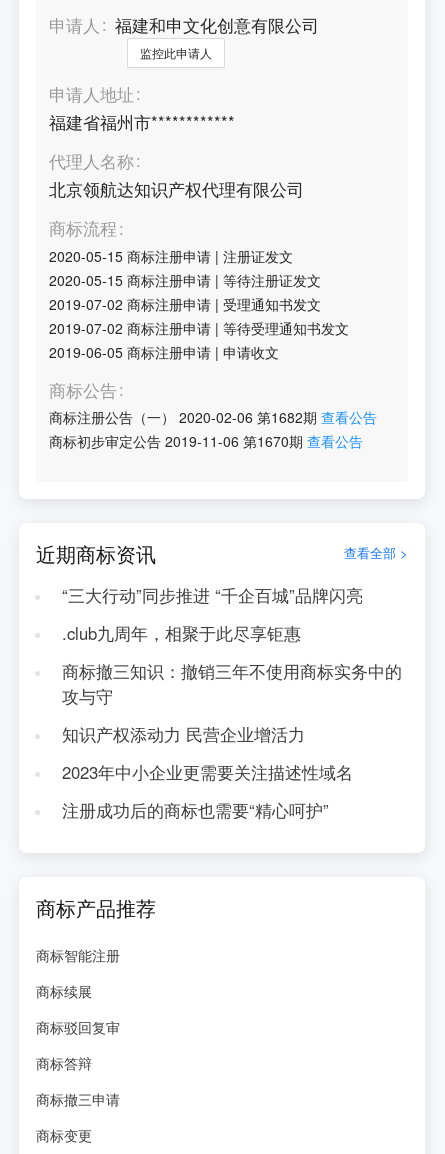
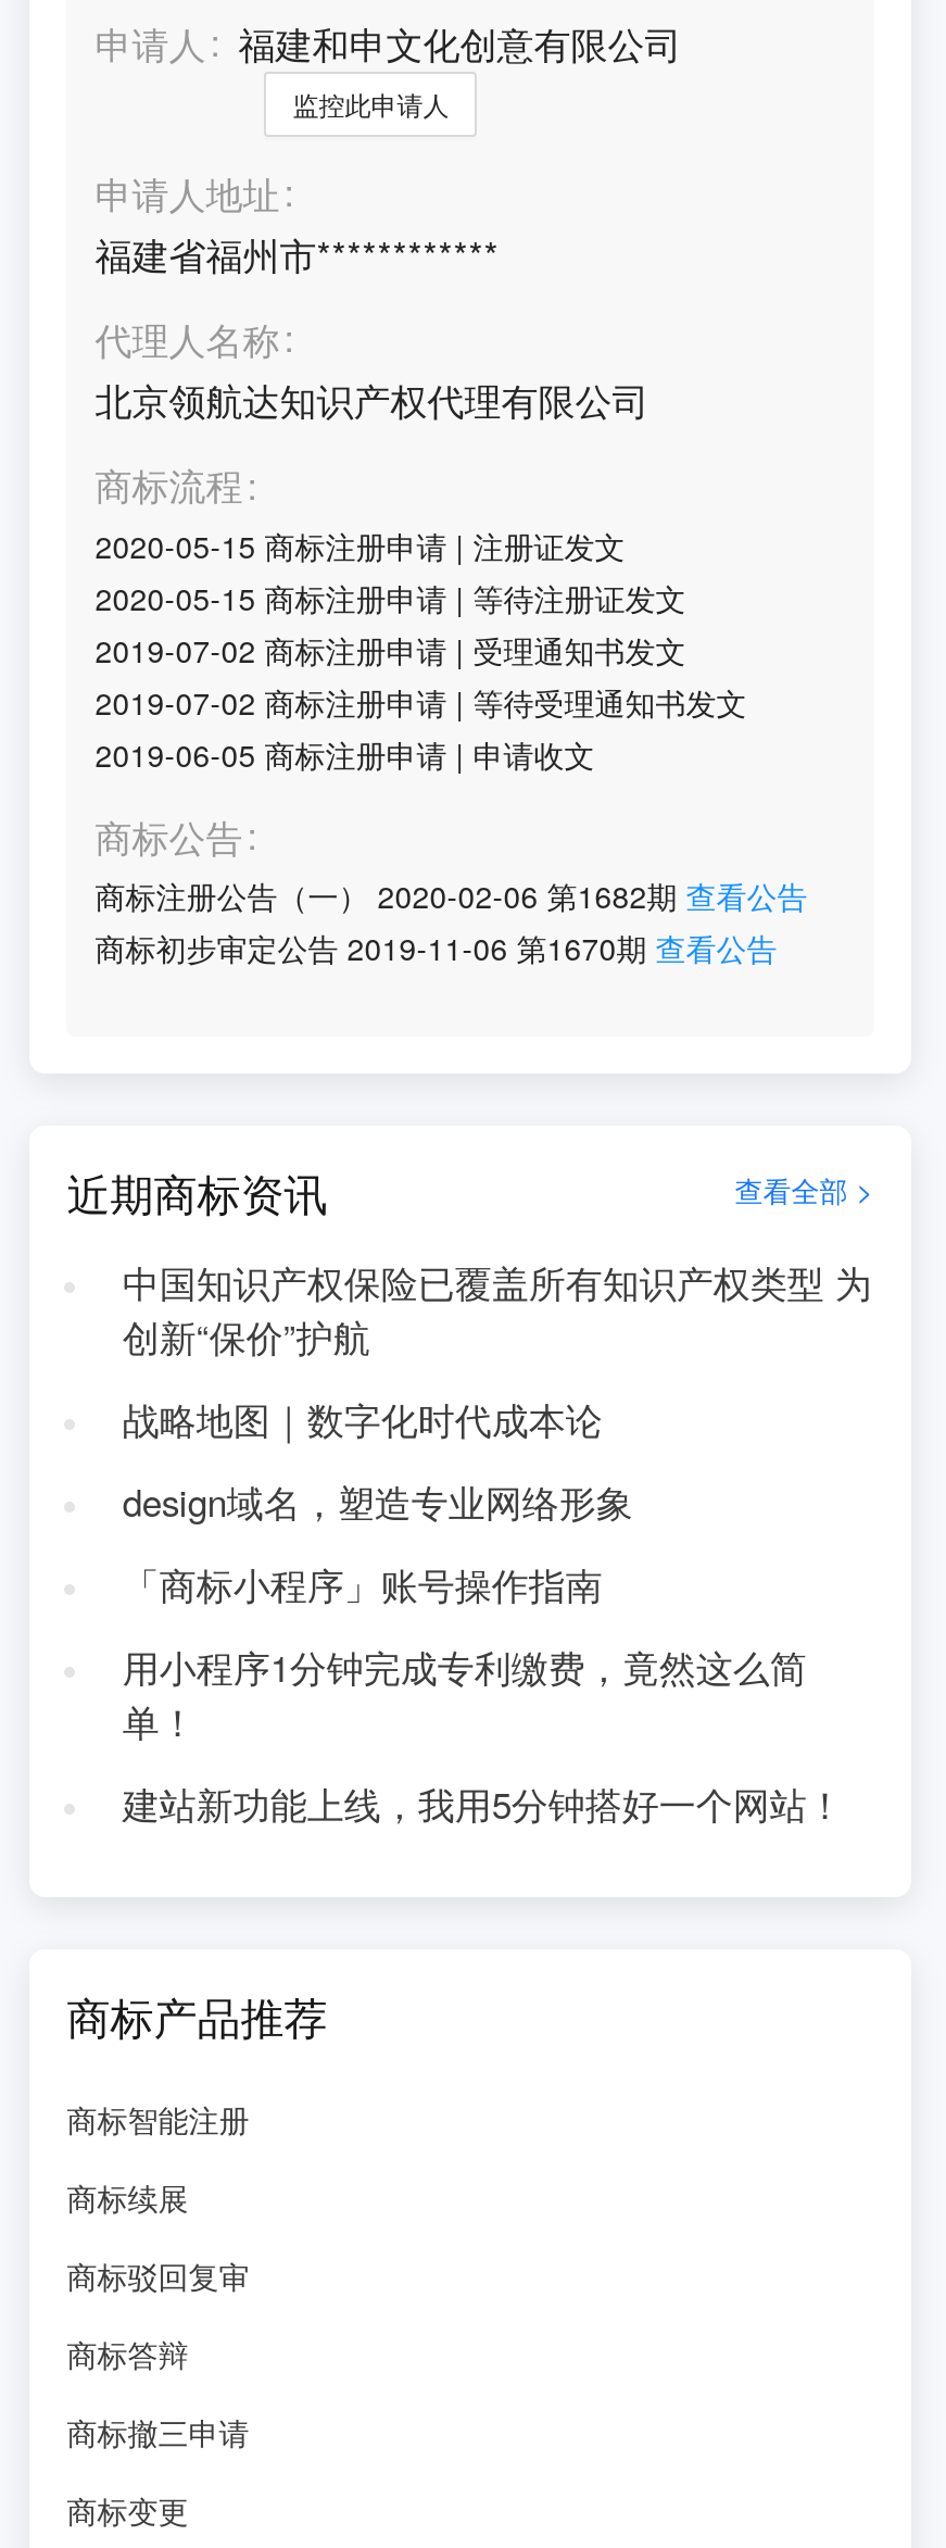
[62,583,363,607] “三大行动”同步推进 “千企百城”品牌闪亮 -> [122,1256,872,1363] 中国知识产权保险已覆盖所有知识产权类型 为 | 创新“保价”护航
[62,621,301,645] .club九周年，相聚于此尽享钜惠 -> [122,1393,602,1445] 战略地图｜数字化时代成本论
[62,659,402,708] 商标撤三知识：撤销三年不使用商标实务中的 | 攻与守 -> [122,1476,633,1528] design域名，塑造专业网络形象
[62,722,305,746] 知识产权添动力 民营企业增活力 -> [122,1558,602,1610] 「商标小程序」账号操作指南
[62,760,353,784] 2023年中小企业更需要关注描述性域名 -> [122,1640,807,1747] 用小程序1分钟完成专利缴费，竟然这么简 | 单！
[62,798,329,822] 注册成功后的商标也需要“精心呵护” -> [122,1777,843,1830] 建站新功能上线，我用5分钟搭好一个网站！

